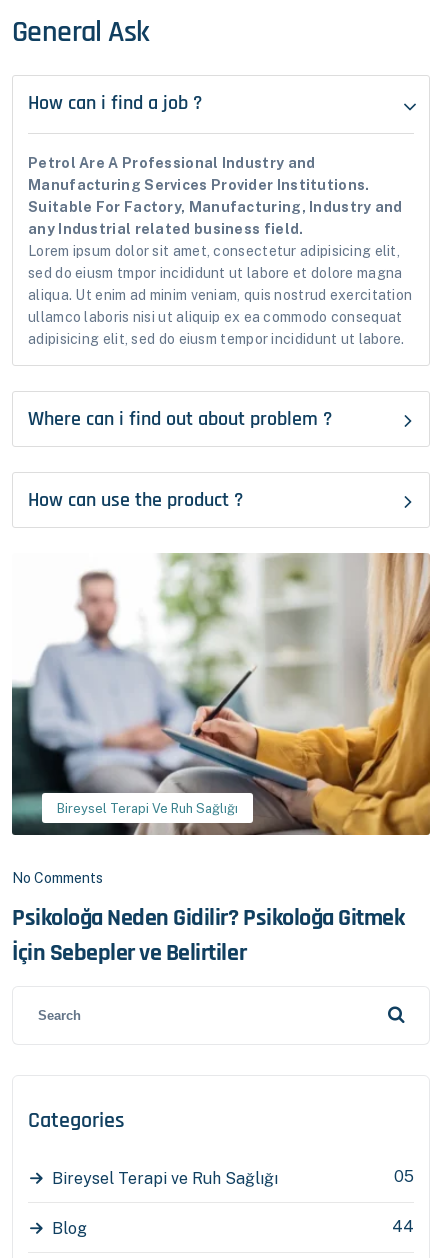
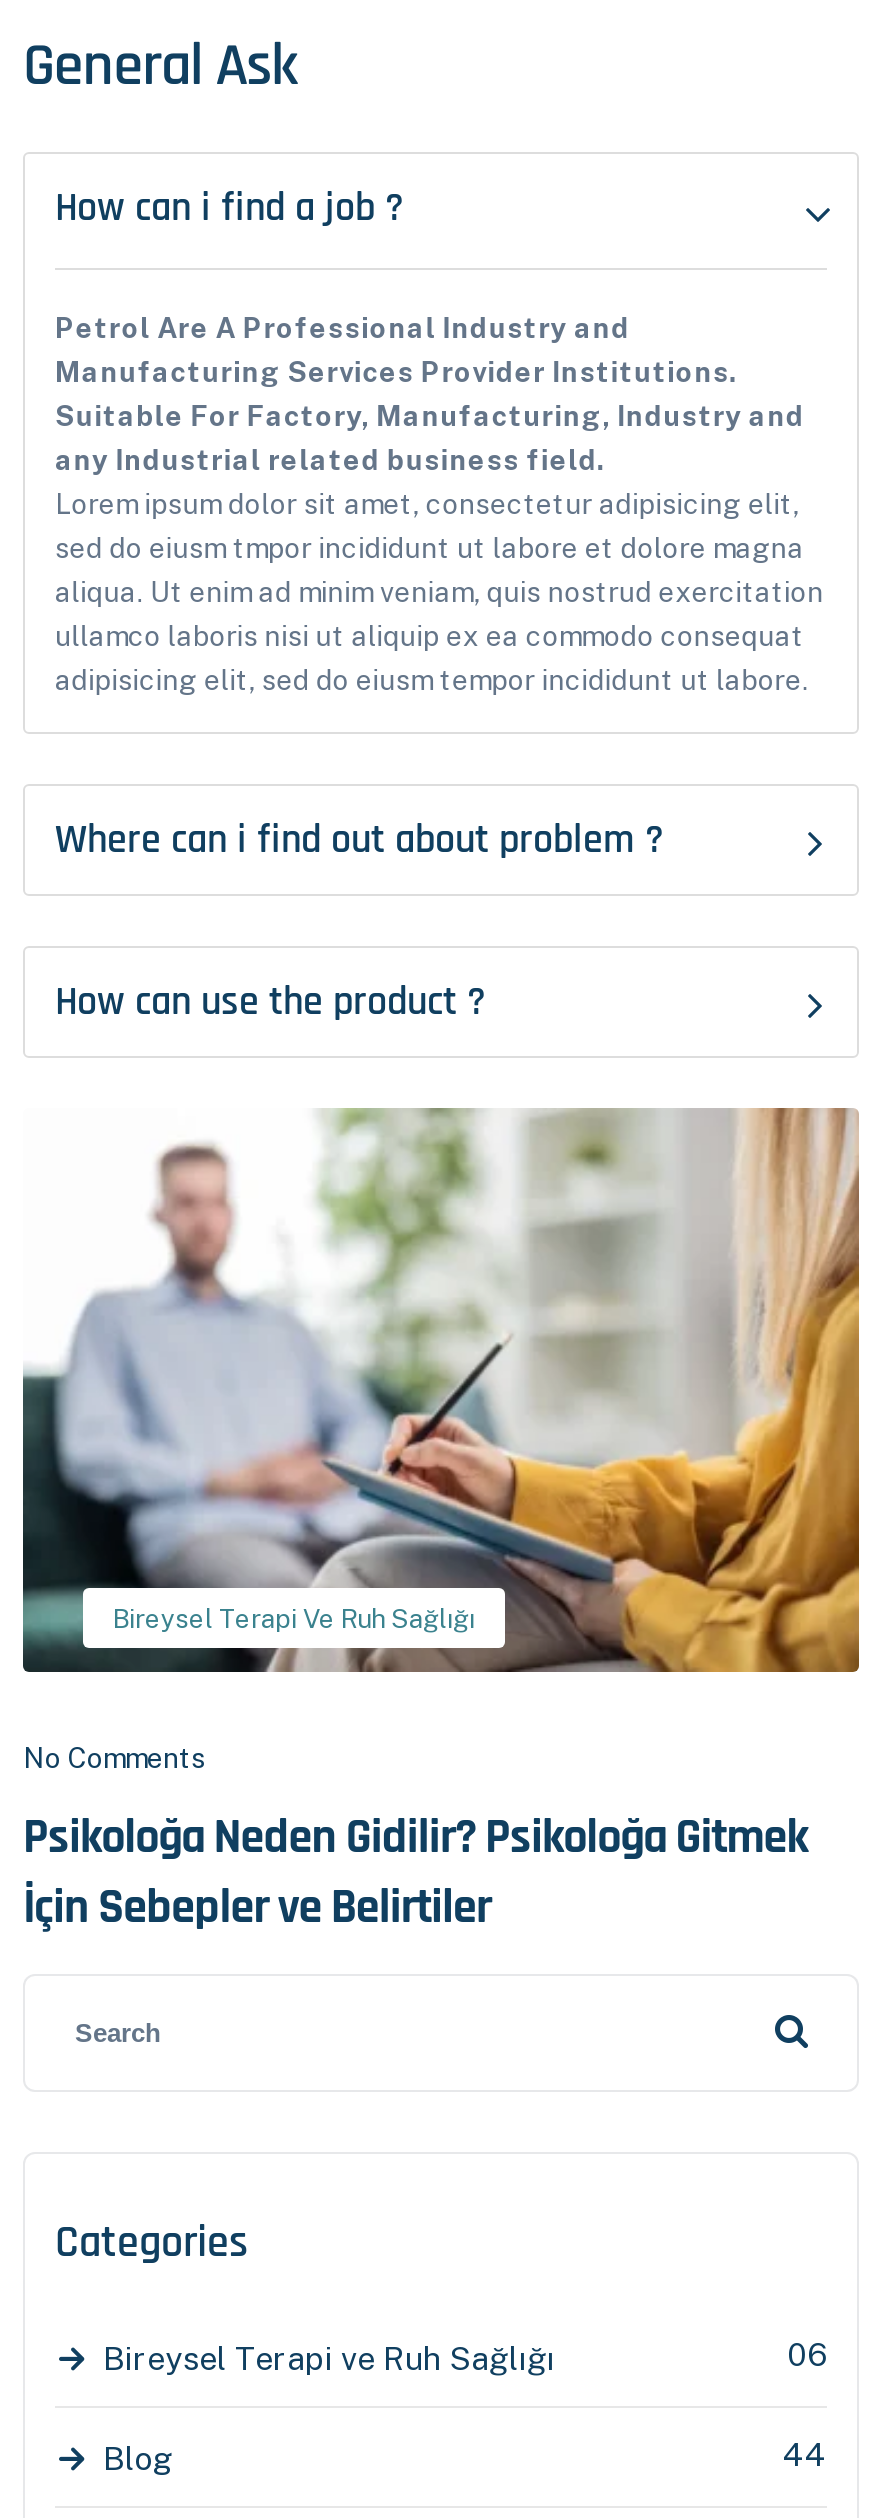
[394,1167,414,1186] 05 -> [787,2337,827,2375] 06

